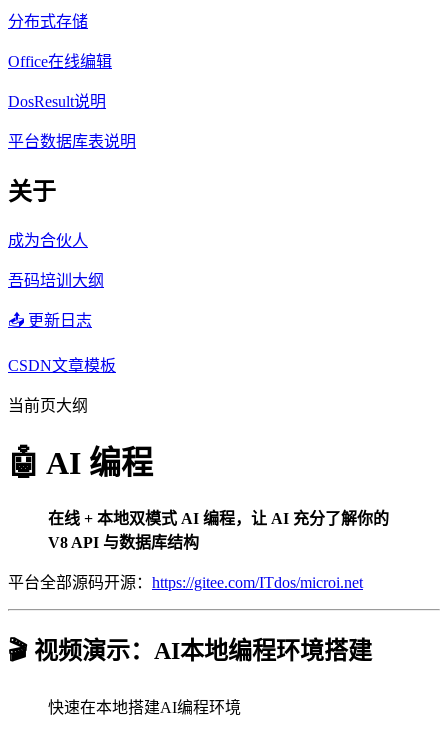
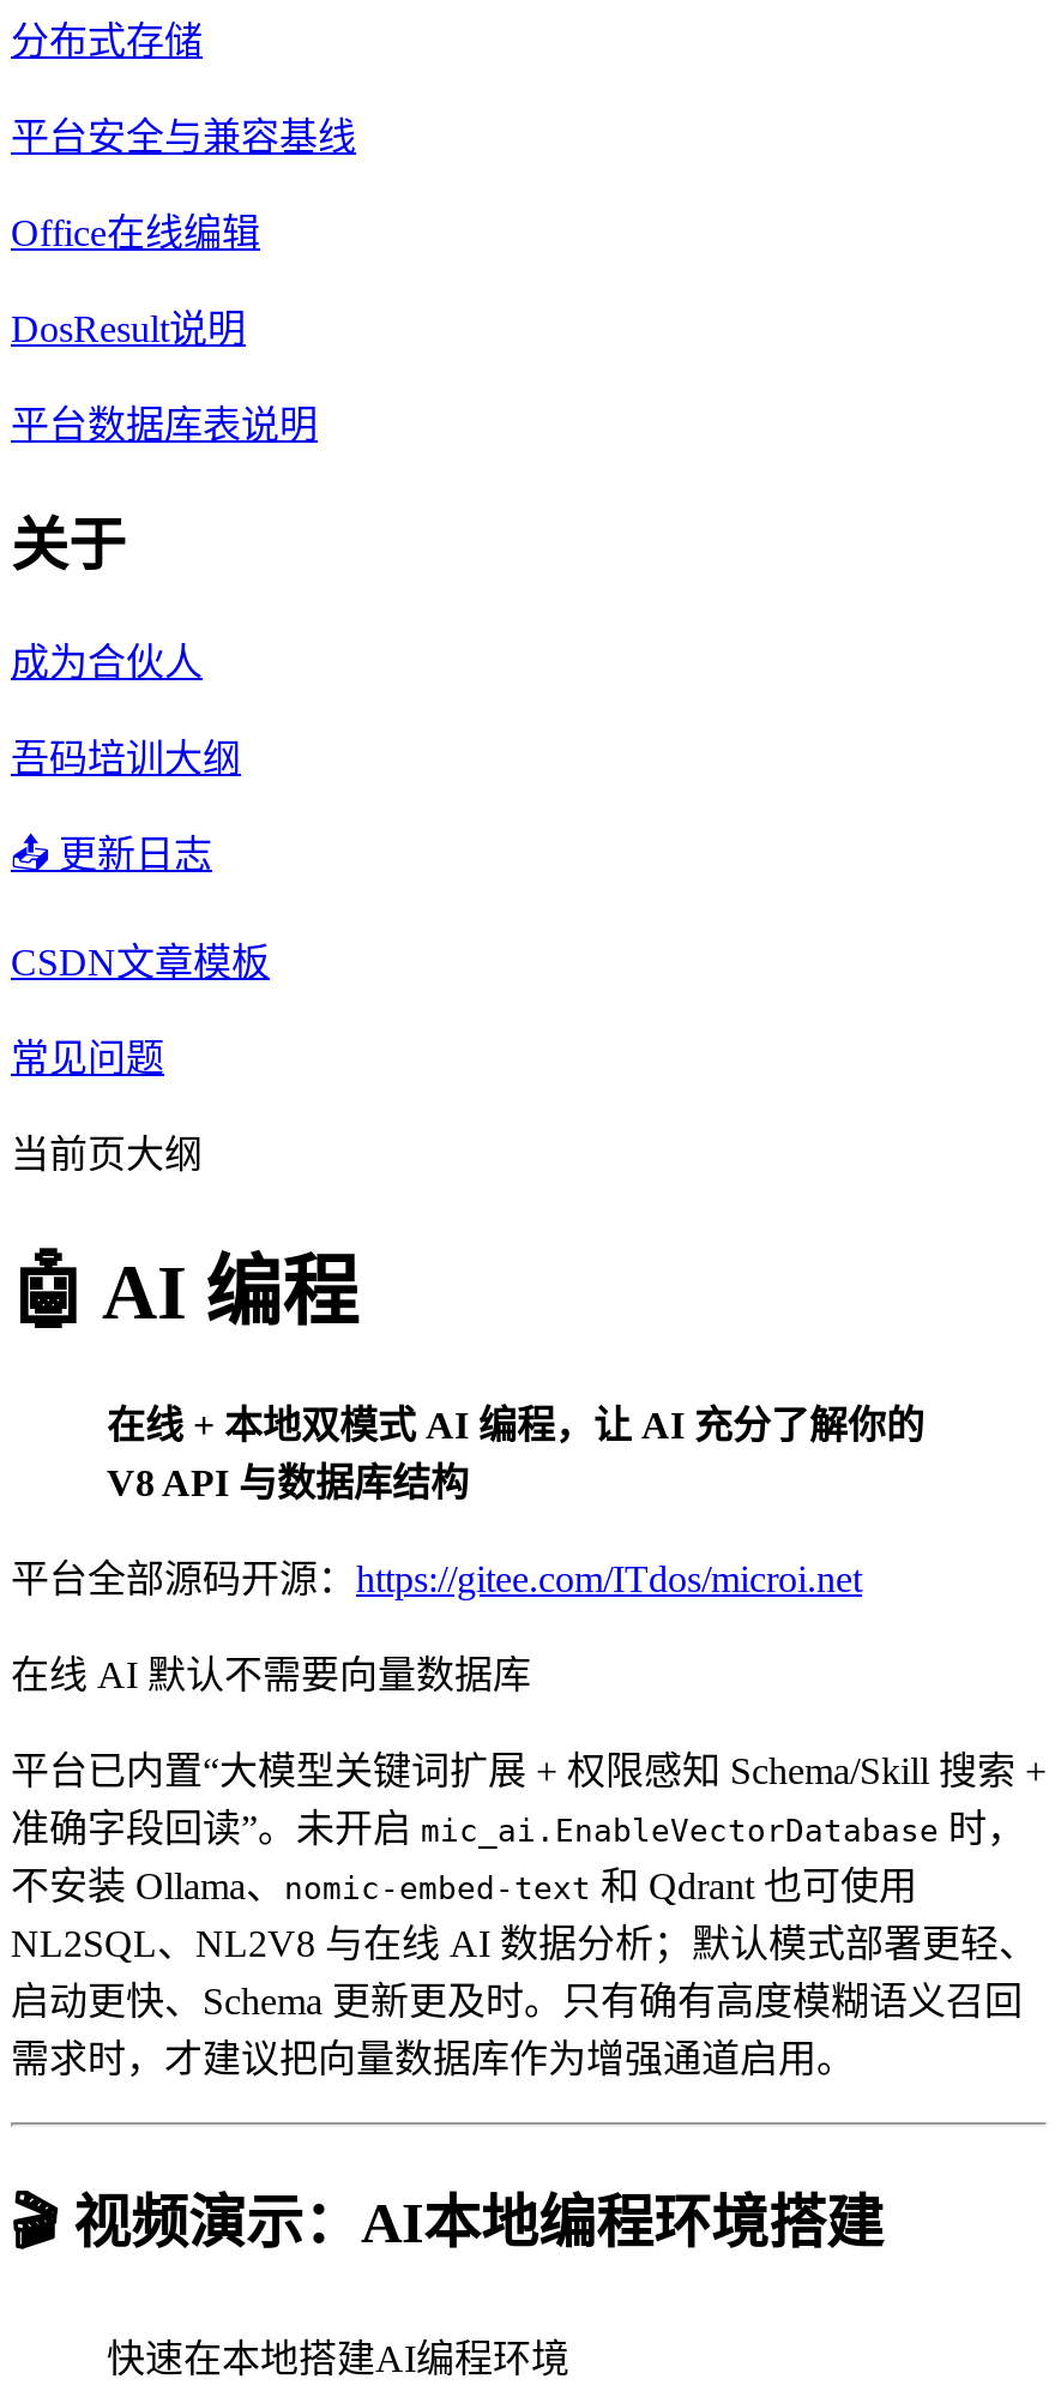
none -> [11,117,356,157] 平台安全与兼容基线
none -> [11,1038,164,1078] 常见问题
none -> [11,1654,1047,2079] 在线 AI 默认不需要向量数据库 | 平台已内置“大模型关键词扩展 + 权限感知 Schema/Skill 搜索 + | 准确字段回读”。未开启mic_ai.EnableVectorDatabase时， | 不安装 Ollama、nomic-embed-text和 Qdrant 也可使用 | NL2SQL、NL2V8 与在线 AI 数据分析；默认模式部署更轻、 | 启动更快、Schema 更新更及时。只有确有高度模糊语义召回 | 需求时，才建议把向量数据库作为增强通道启用。

